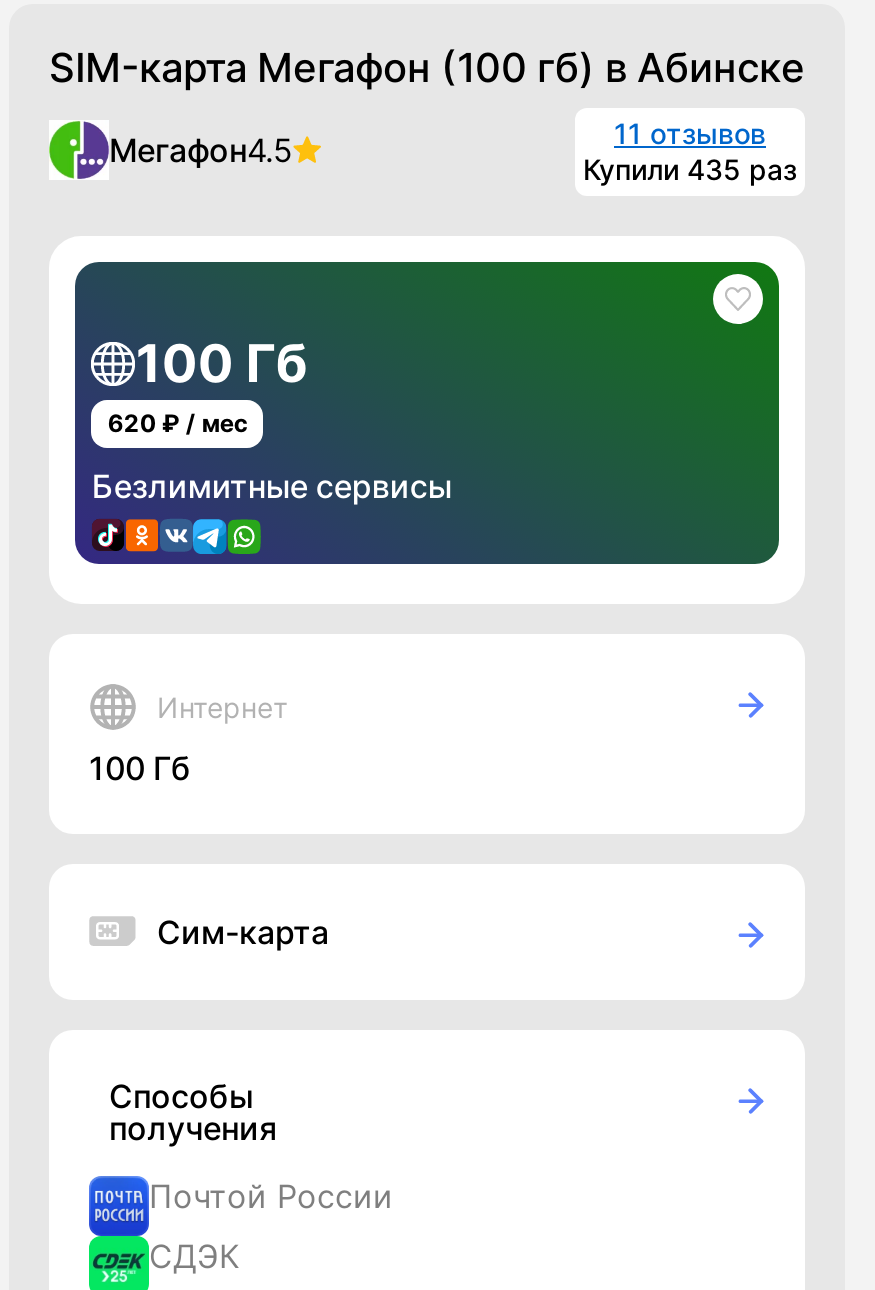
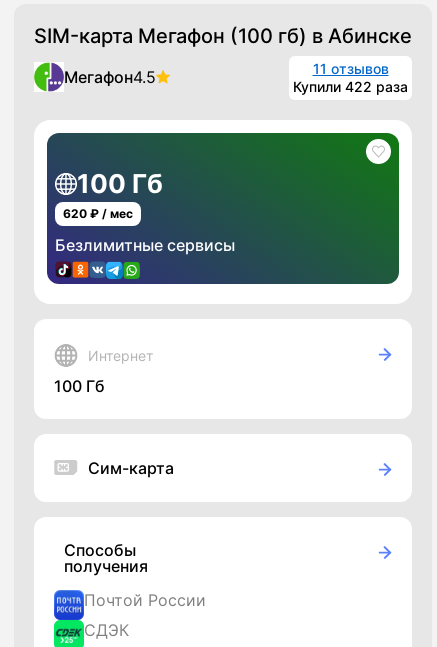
[583,152,797,186] Купили 435 раз -> [293,78,408,95] Купили 422 раза

